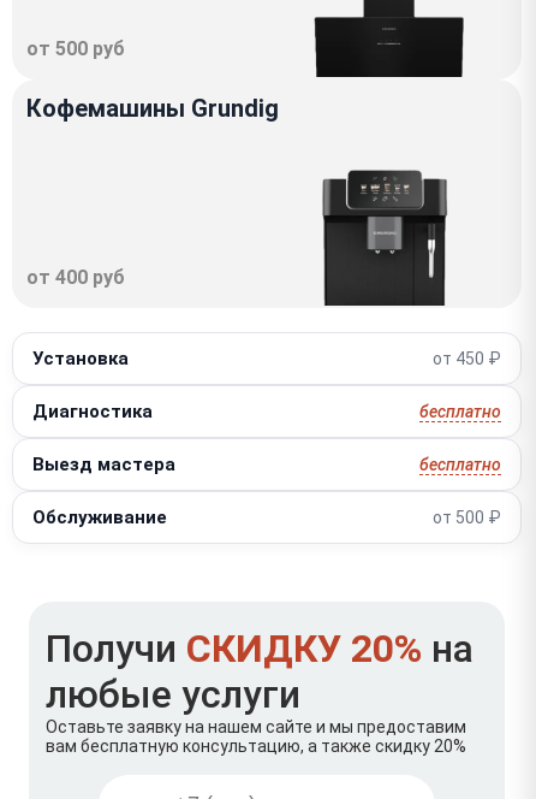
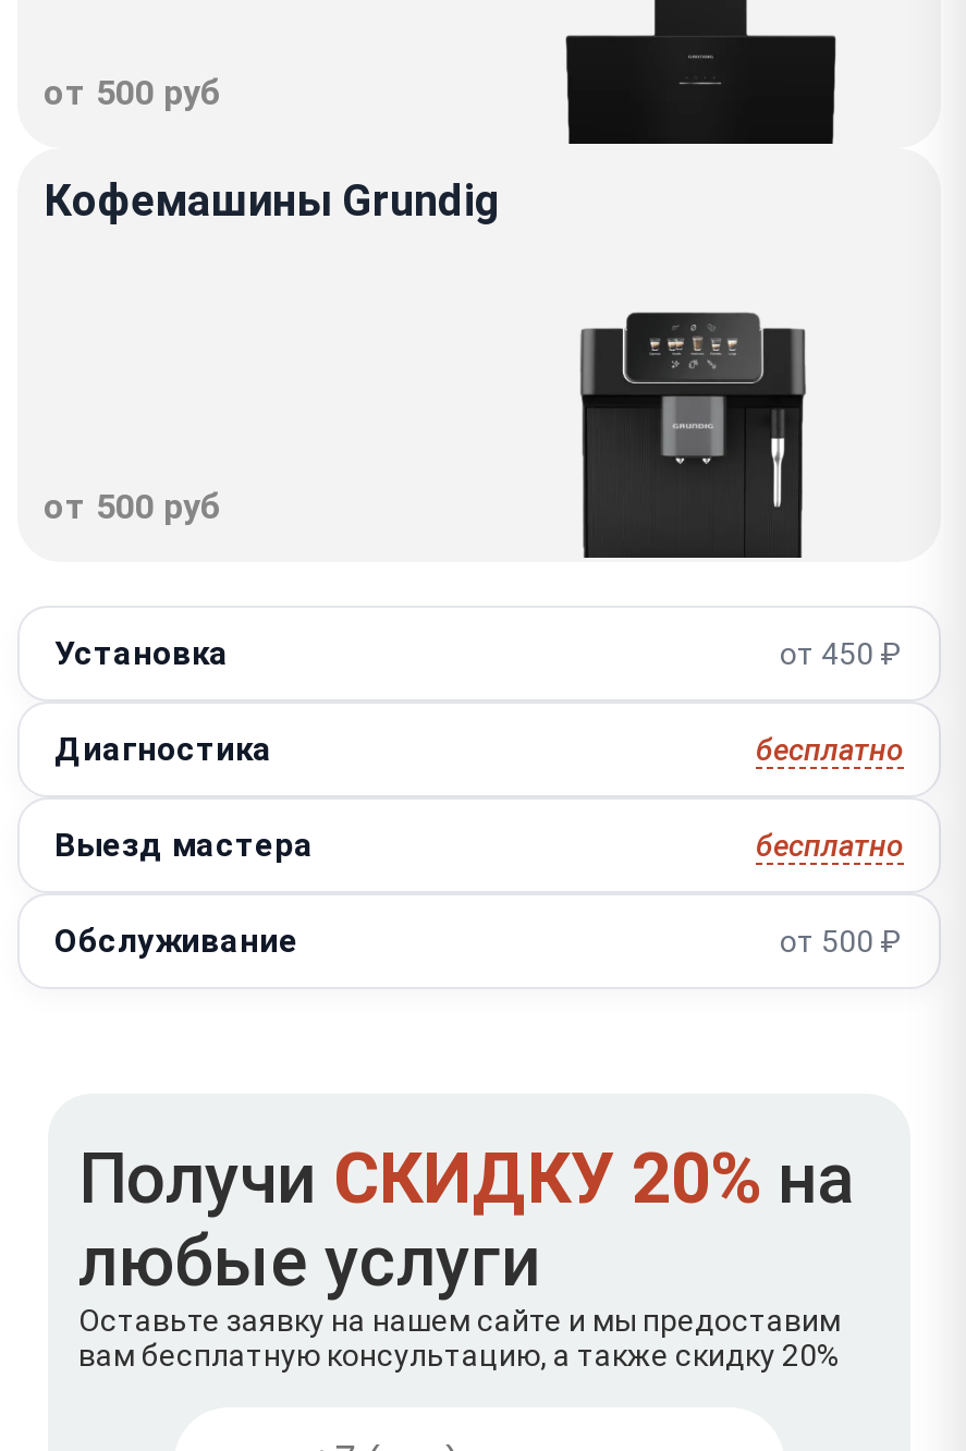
[26,265,125,288] от 400 руб -> [44,485,222,526] от 500 руб

